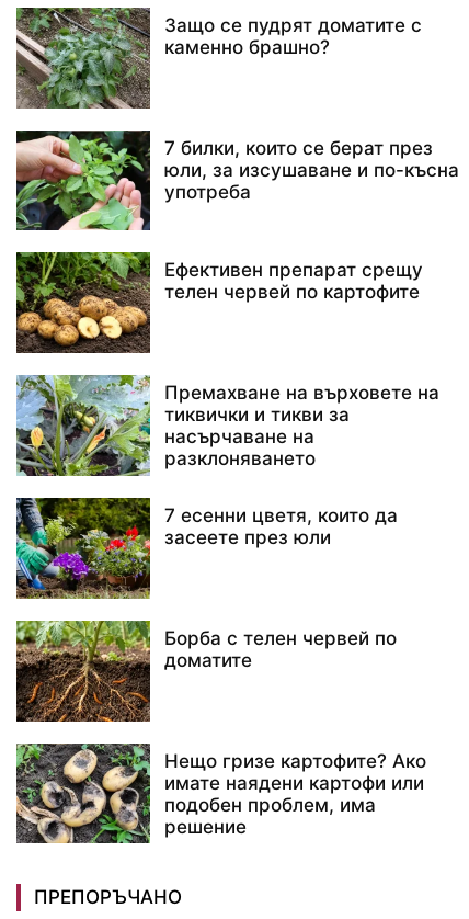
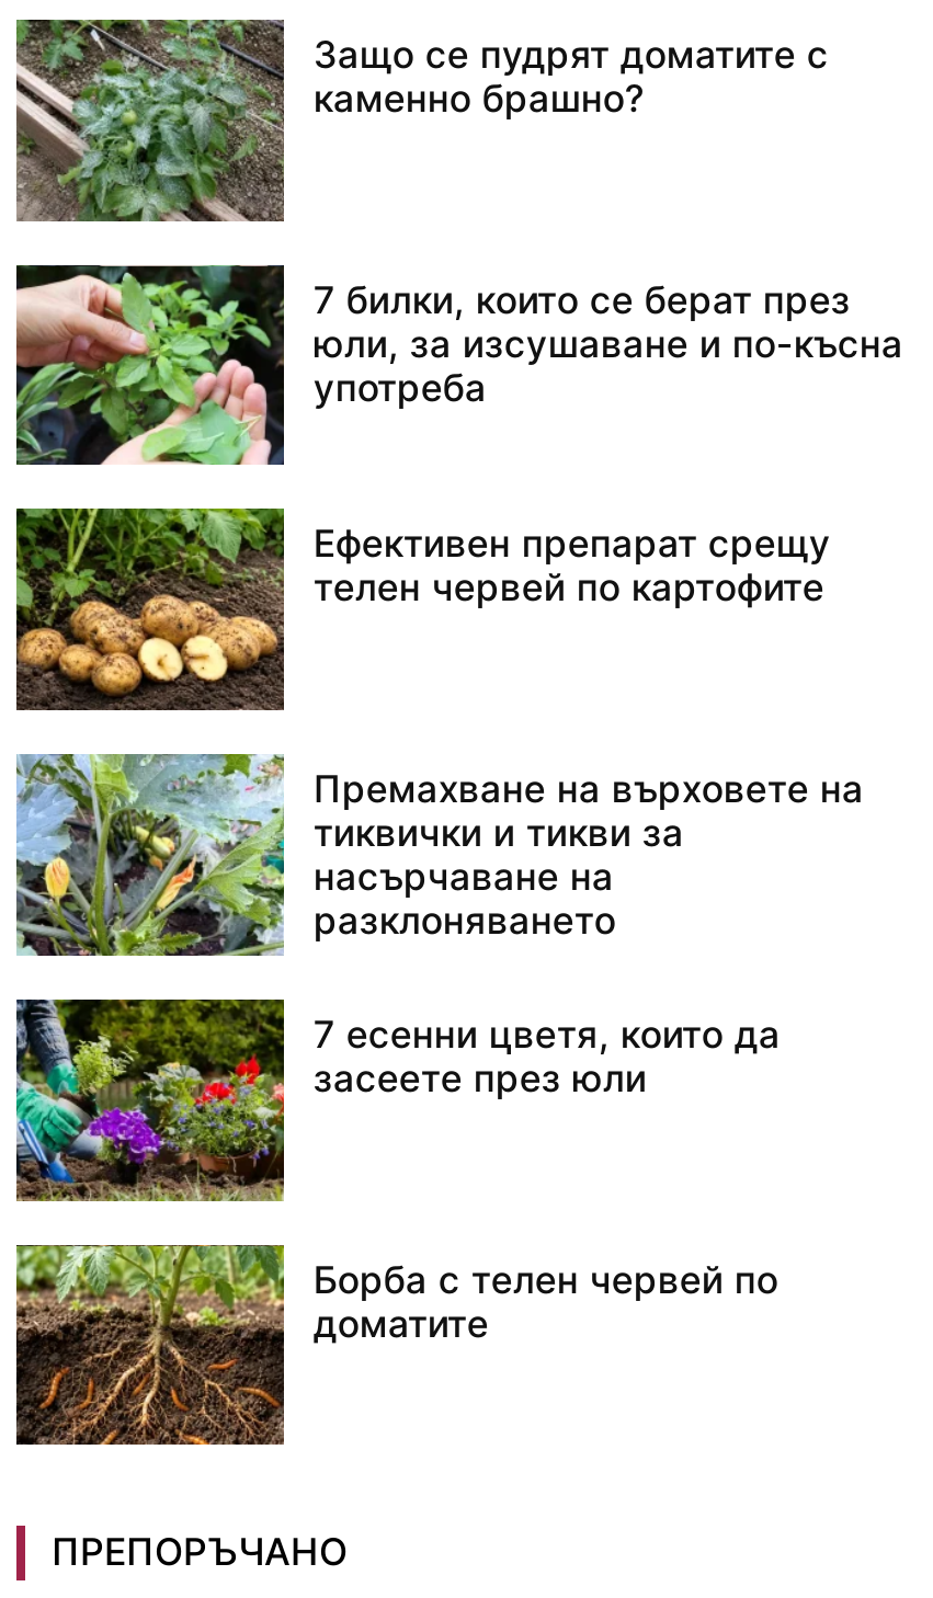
[15,744,427,844] [image] | Нещо гризе картофите? Ако | имате наядени картофи или | подобен проблем, има | решение -> none

